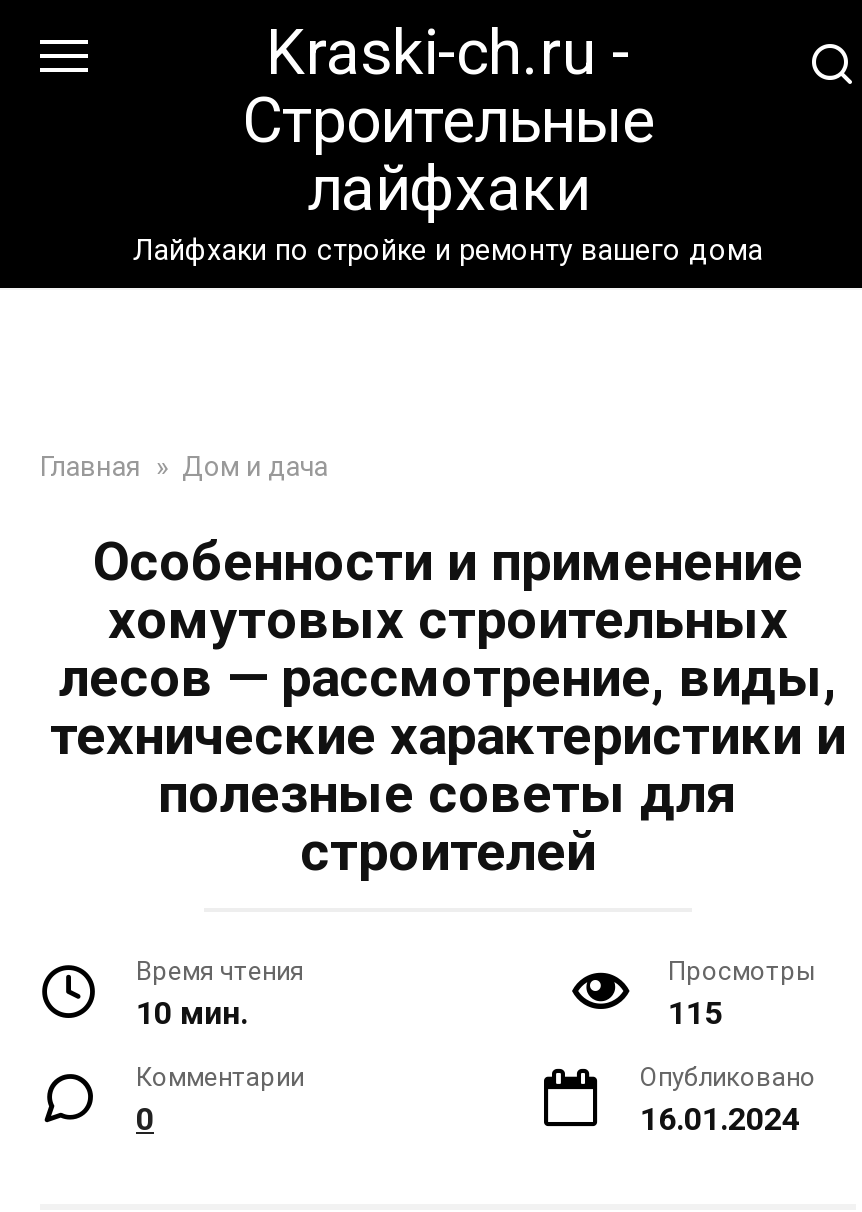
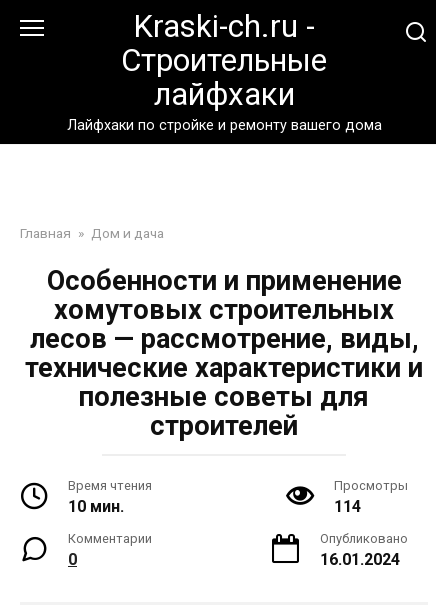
[668,994,722,1032] 115 -> [334,497,361,516] 114

